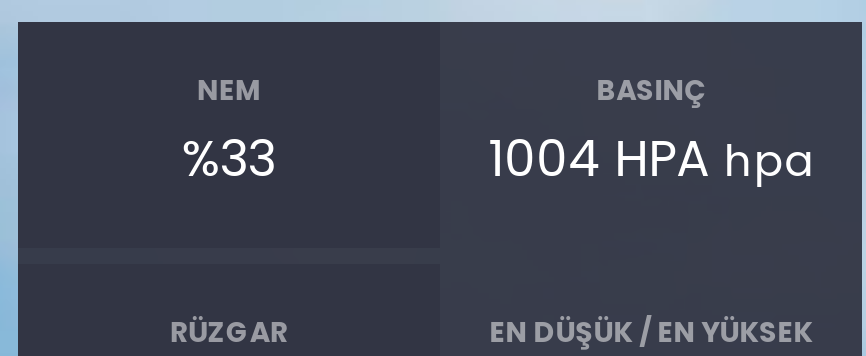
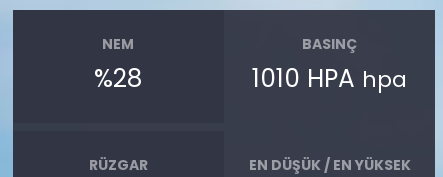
[182,124,276,194] %33 -> [94,61,142,96] %28
[488,124,814,194] 1004 HPA hpa -> [252,61,407,96] 1010 HPA hpa

